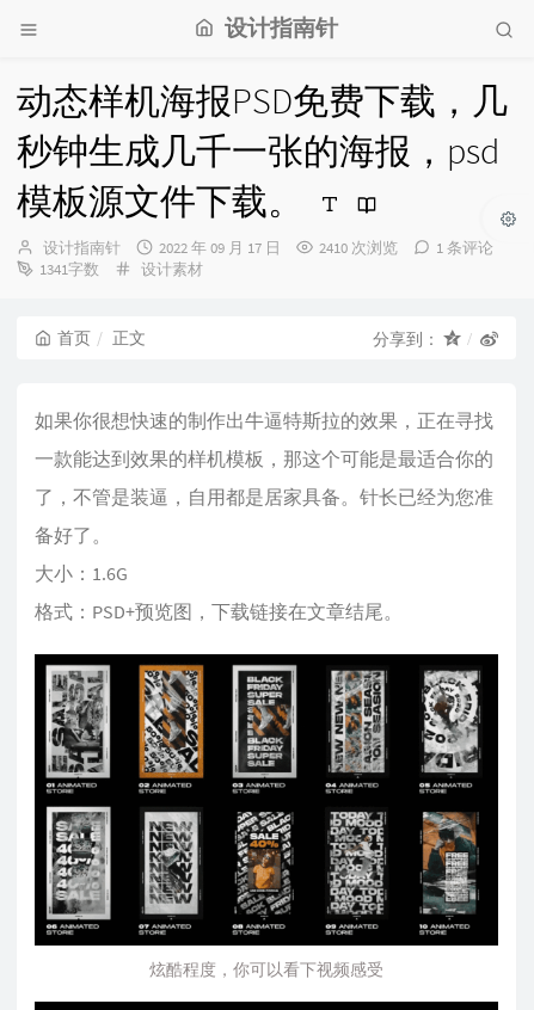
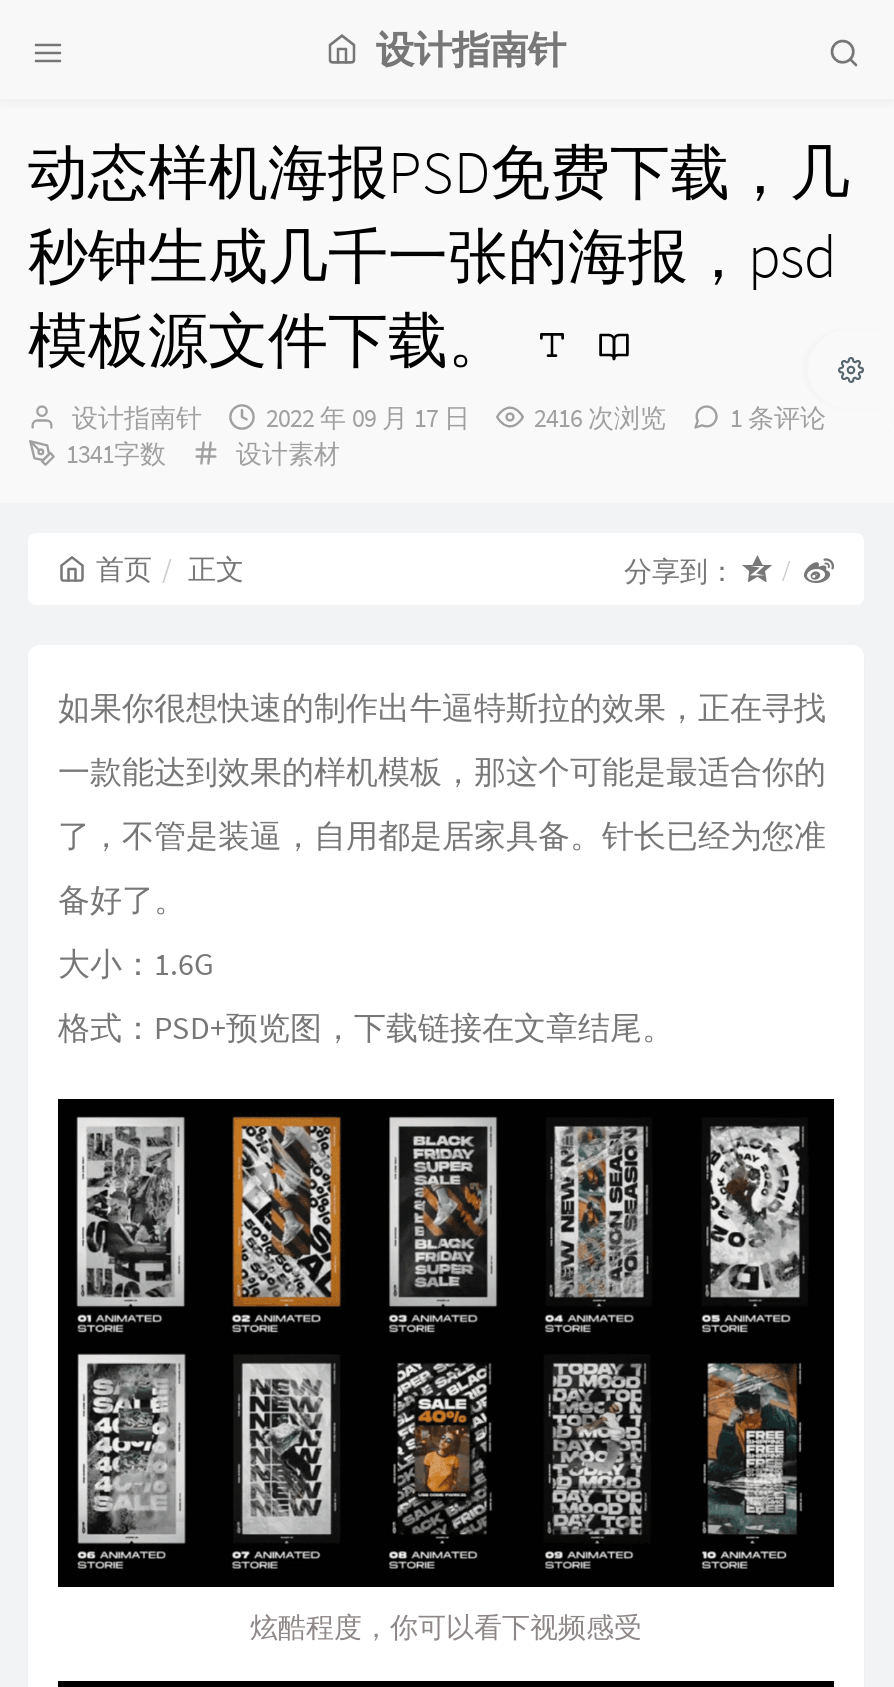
[319,238,398,258] 2410 次浏览 -> [534,401,666,435] 2416 次浏览

